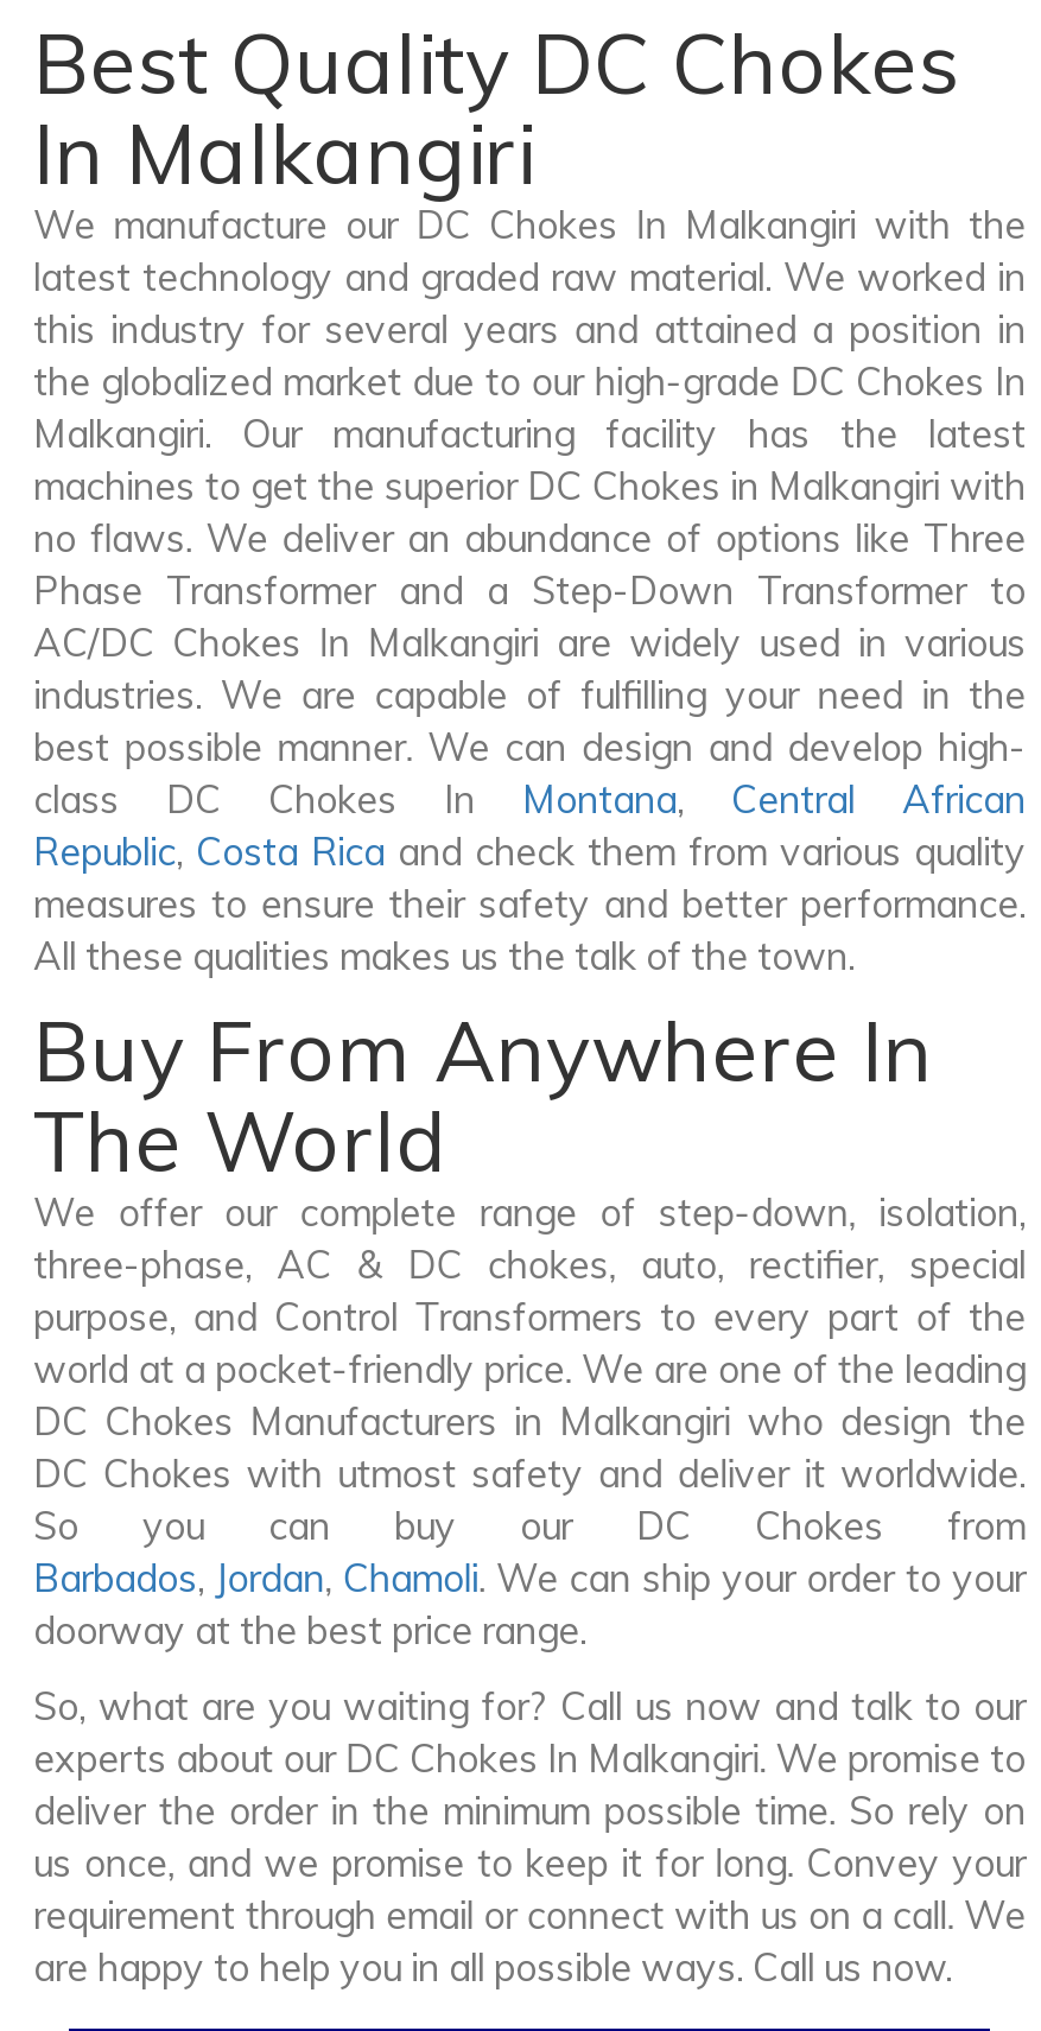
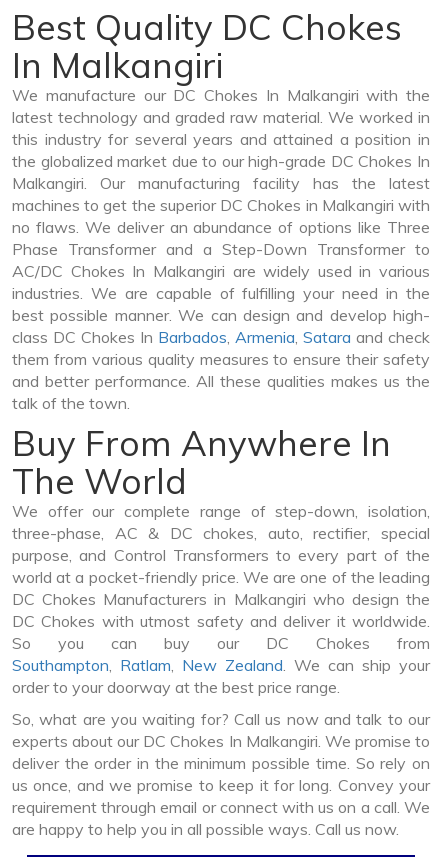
[33,776,1026,980] class DC Chokes In Montana, Central African | Republic, Costa Rica and check them from various quality | measures to ensure their safety and better performance. | All these qualities makes us the talk of the town. -> [12,327,430,413] class DC Chokes In Barbados, Armenia, Satara and check | them from various quality measures to ensure their safety | and better performance. All these qualities makes us the | talk of the town.
[33,1555,1026,1655] Barbados, Jordan, Chamoli. We can ship your order to your | doorway at the best price range. -> [12,655,430,697] Southampton, Ratlam, New Zealand. We can ship your | order to your doorway at the best price range.

